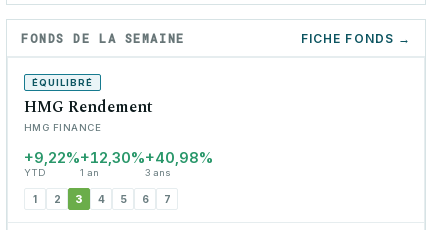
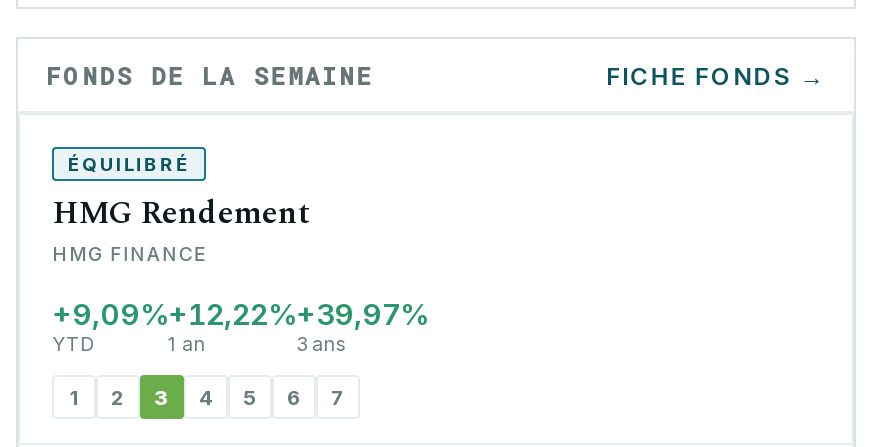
[24,149,80,167] +9,22% -> [52,297,168,333] +9,09%
[80,149,145,167] +12,30% -> [168,297,296,333] +12,22%
[145,149,213,167] +40,98% -> [296,297,428,333] +39,97%

